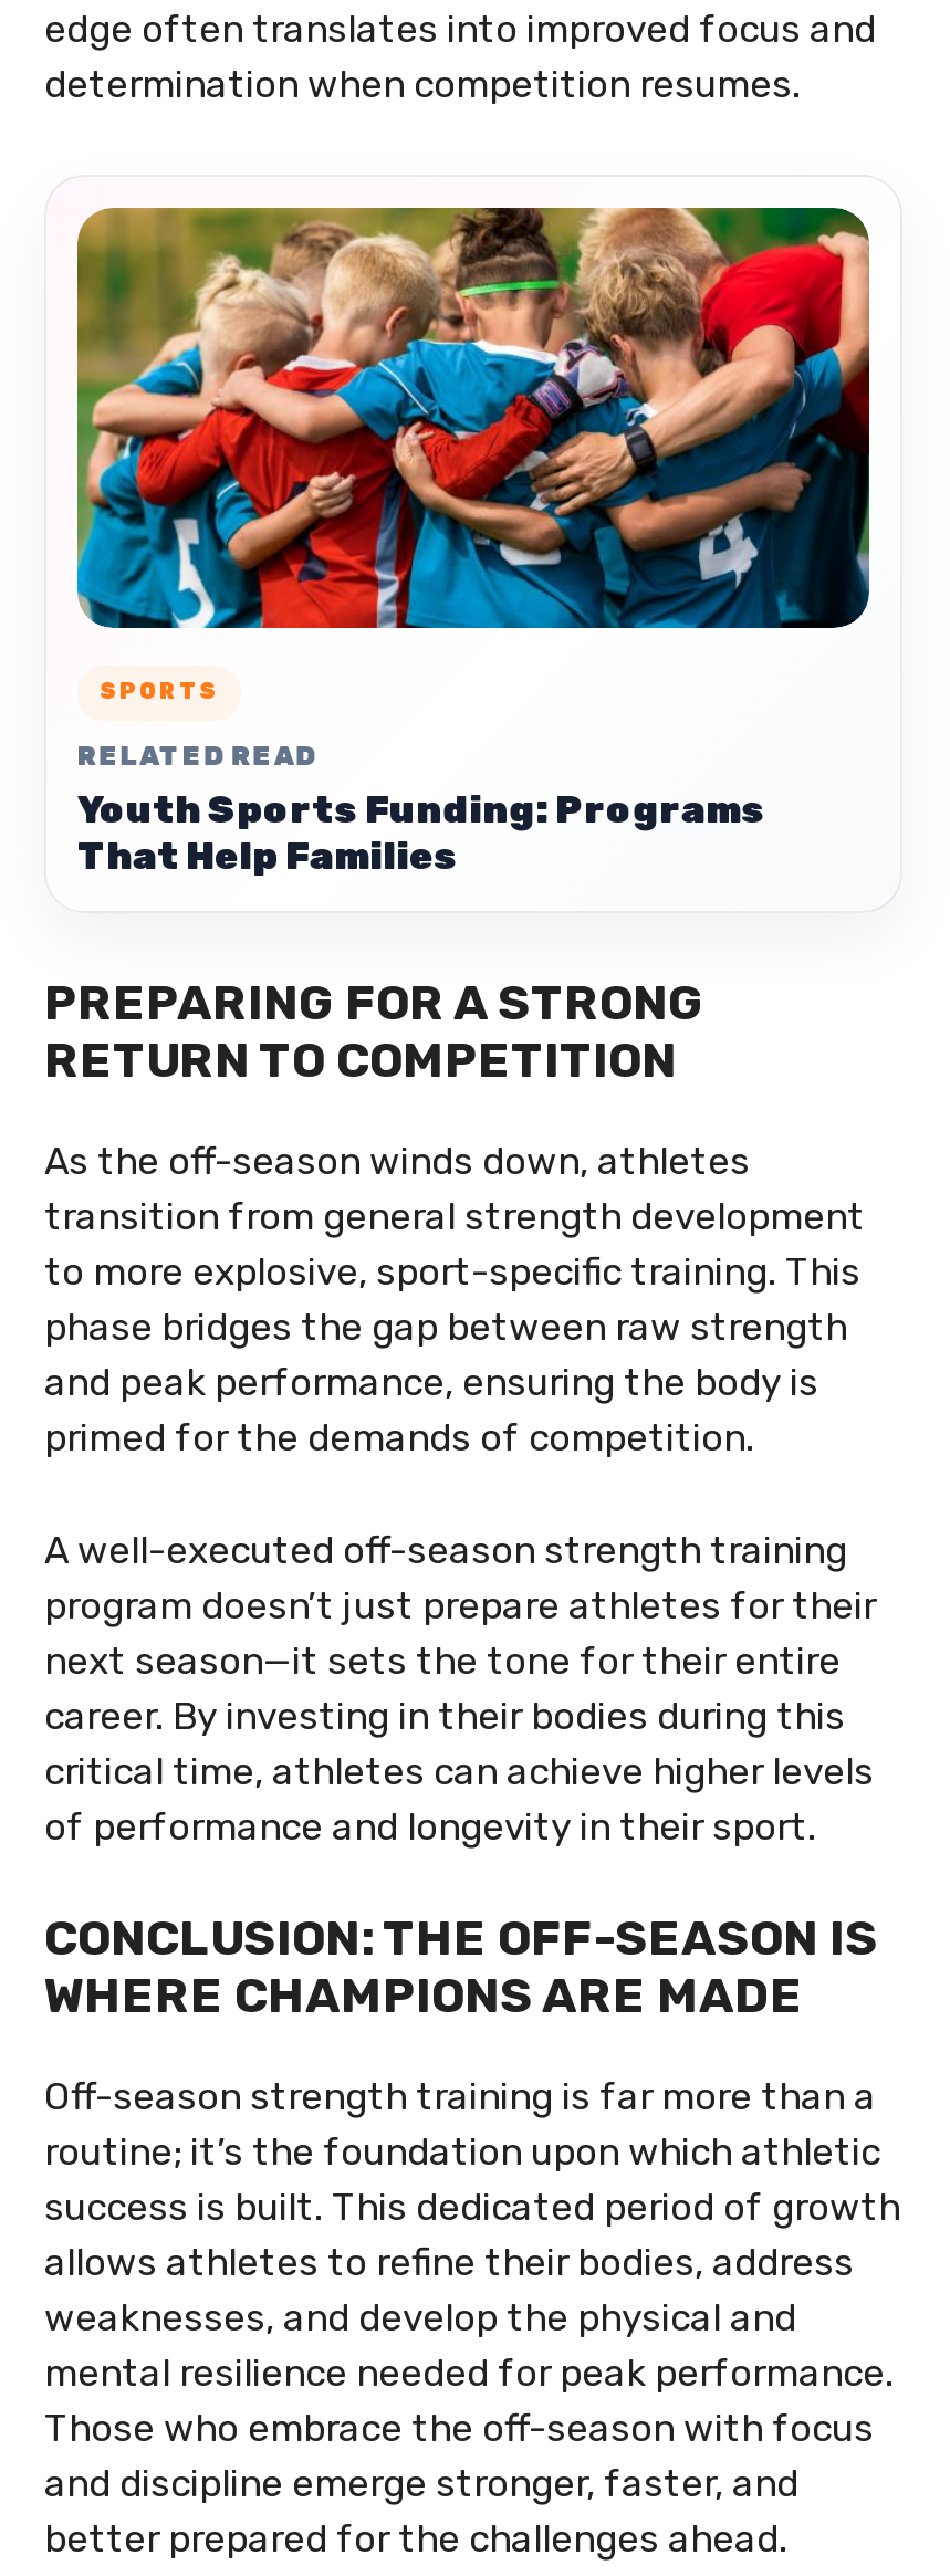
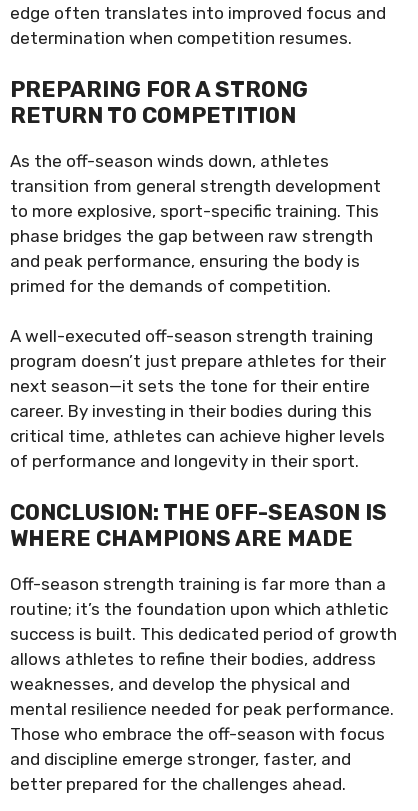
[75,206,871,878] [image] | SPORTS | RELATED READ | Youth Sports Funding: Programs | That Help Families -> none

